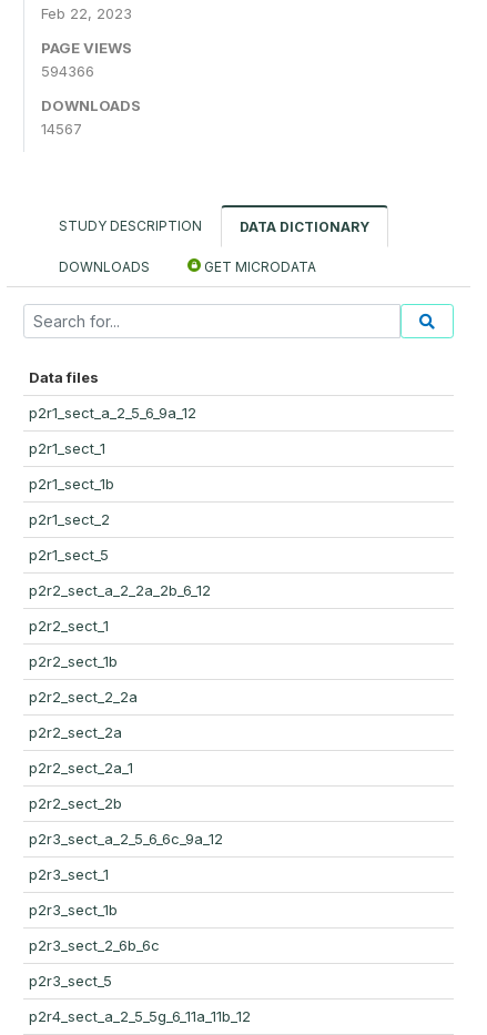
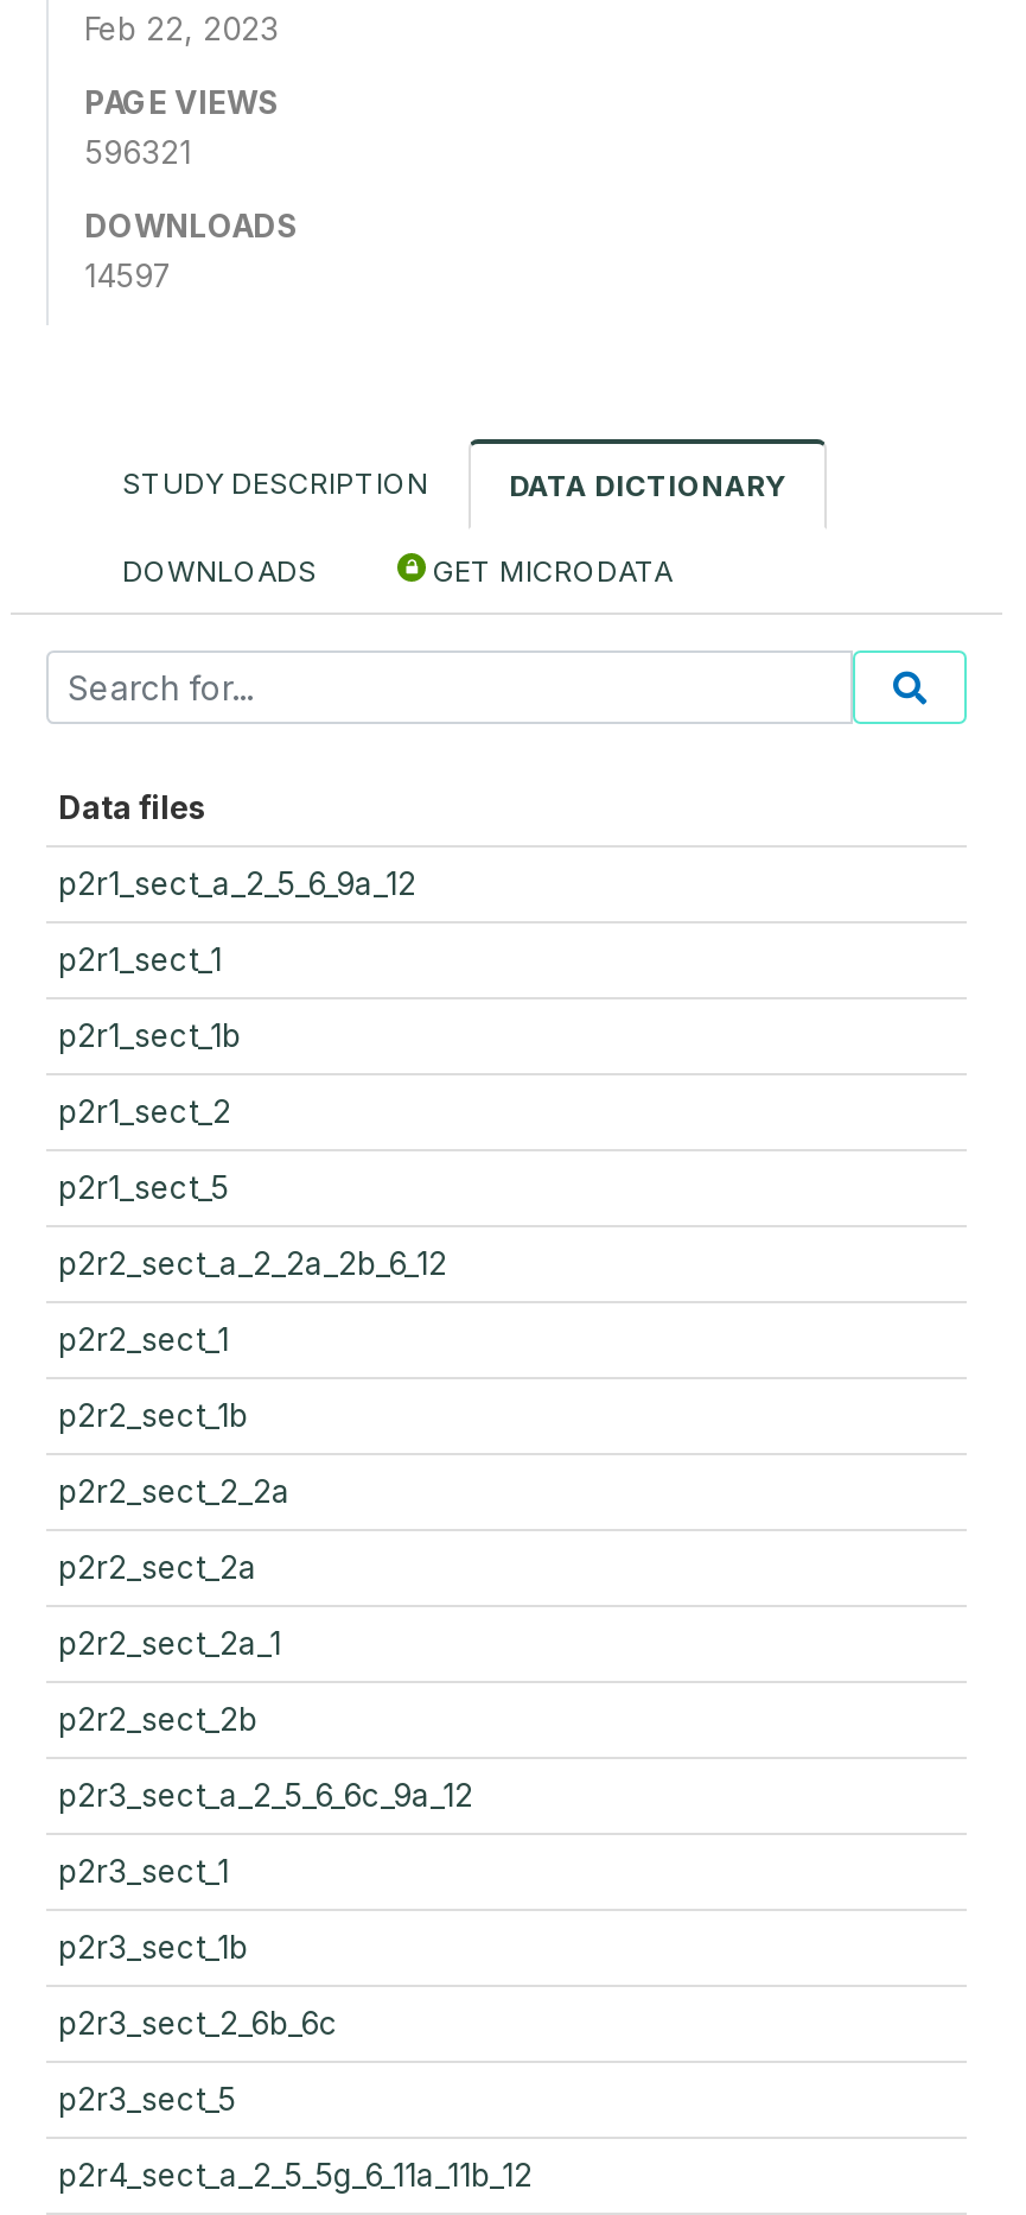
[41,62,94,79] 594366 -> [84,132,191,170] 596321
[41,119,82,137] 14567 -> [84,255,172,293] 14597

